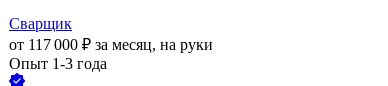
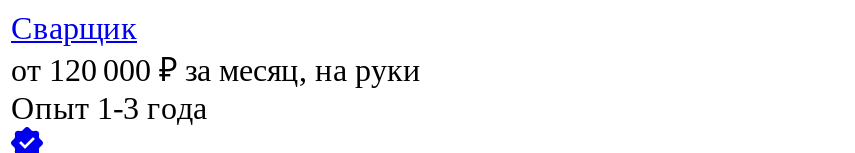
[9,36,213,53] от 117 000 ₽ за месяц, на руки -> [11,54,421,88] от 120 000 ₽ за месяц, на руки

